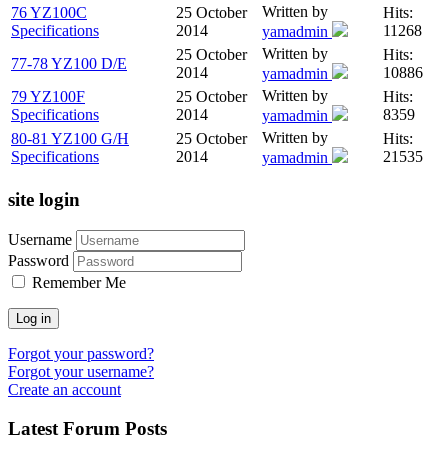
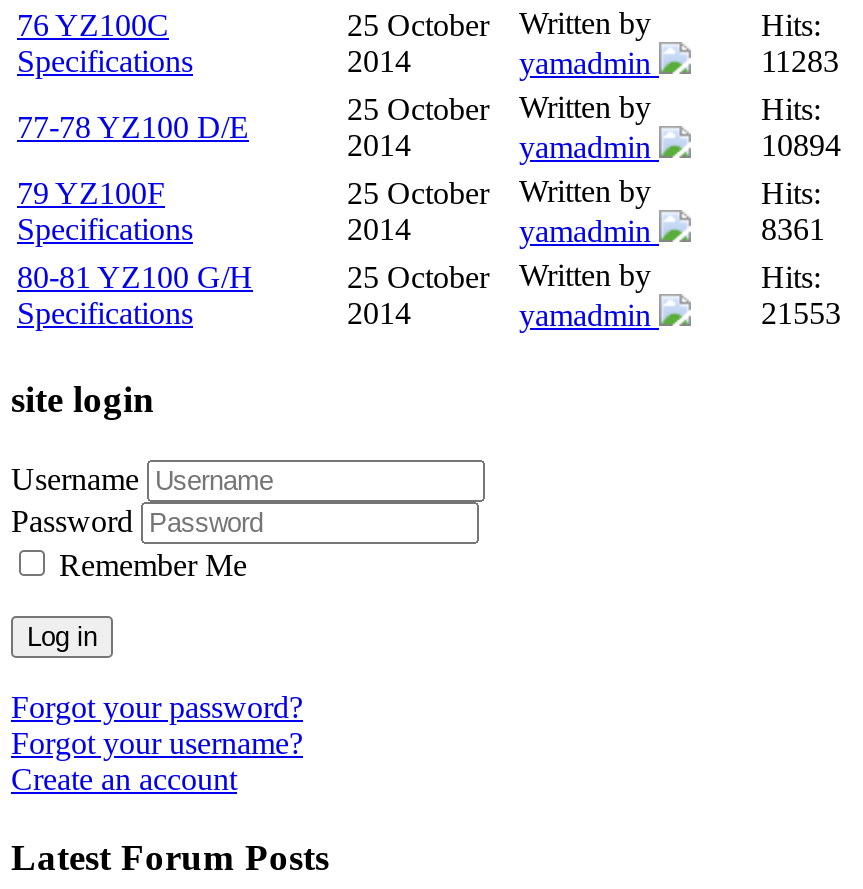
[383,22,422,39] 11268 -> [761,45,839,79] 11283
[383,64,423,81] 10886 -> [761,129,841,163] 10894
[383,106,415,123] 8359 -> [761,213,825,247] 8361
[383,148,423,165] 21535 -> [761,297,841,331] 21553

